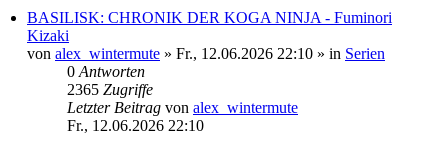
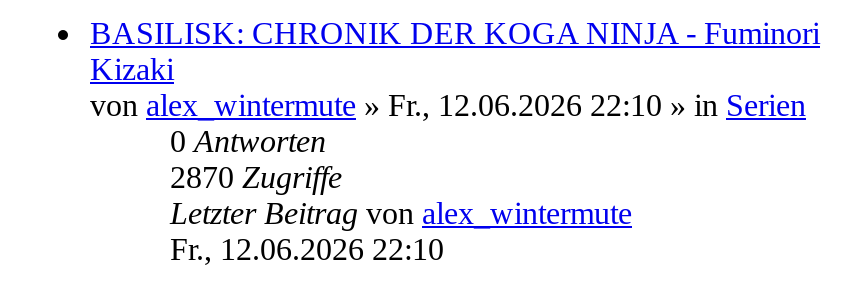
[67,81,153,98] 2365 Zugriffe -> [170,160,342,194] 2870 Zugriffe

